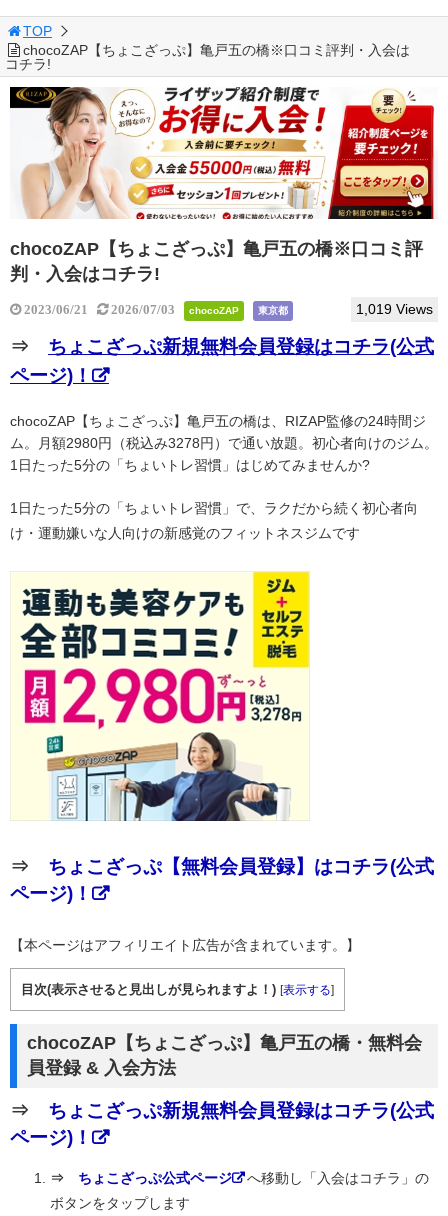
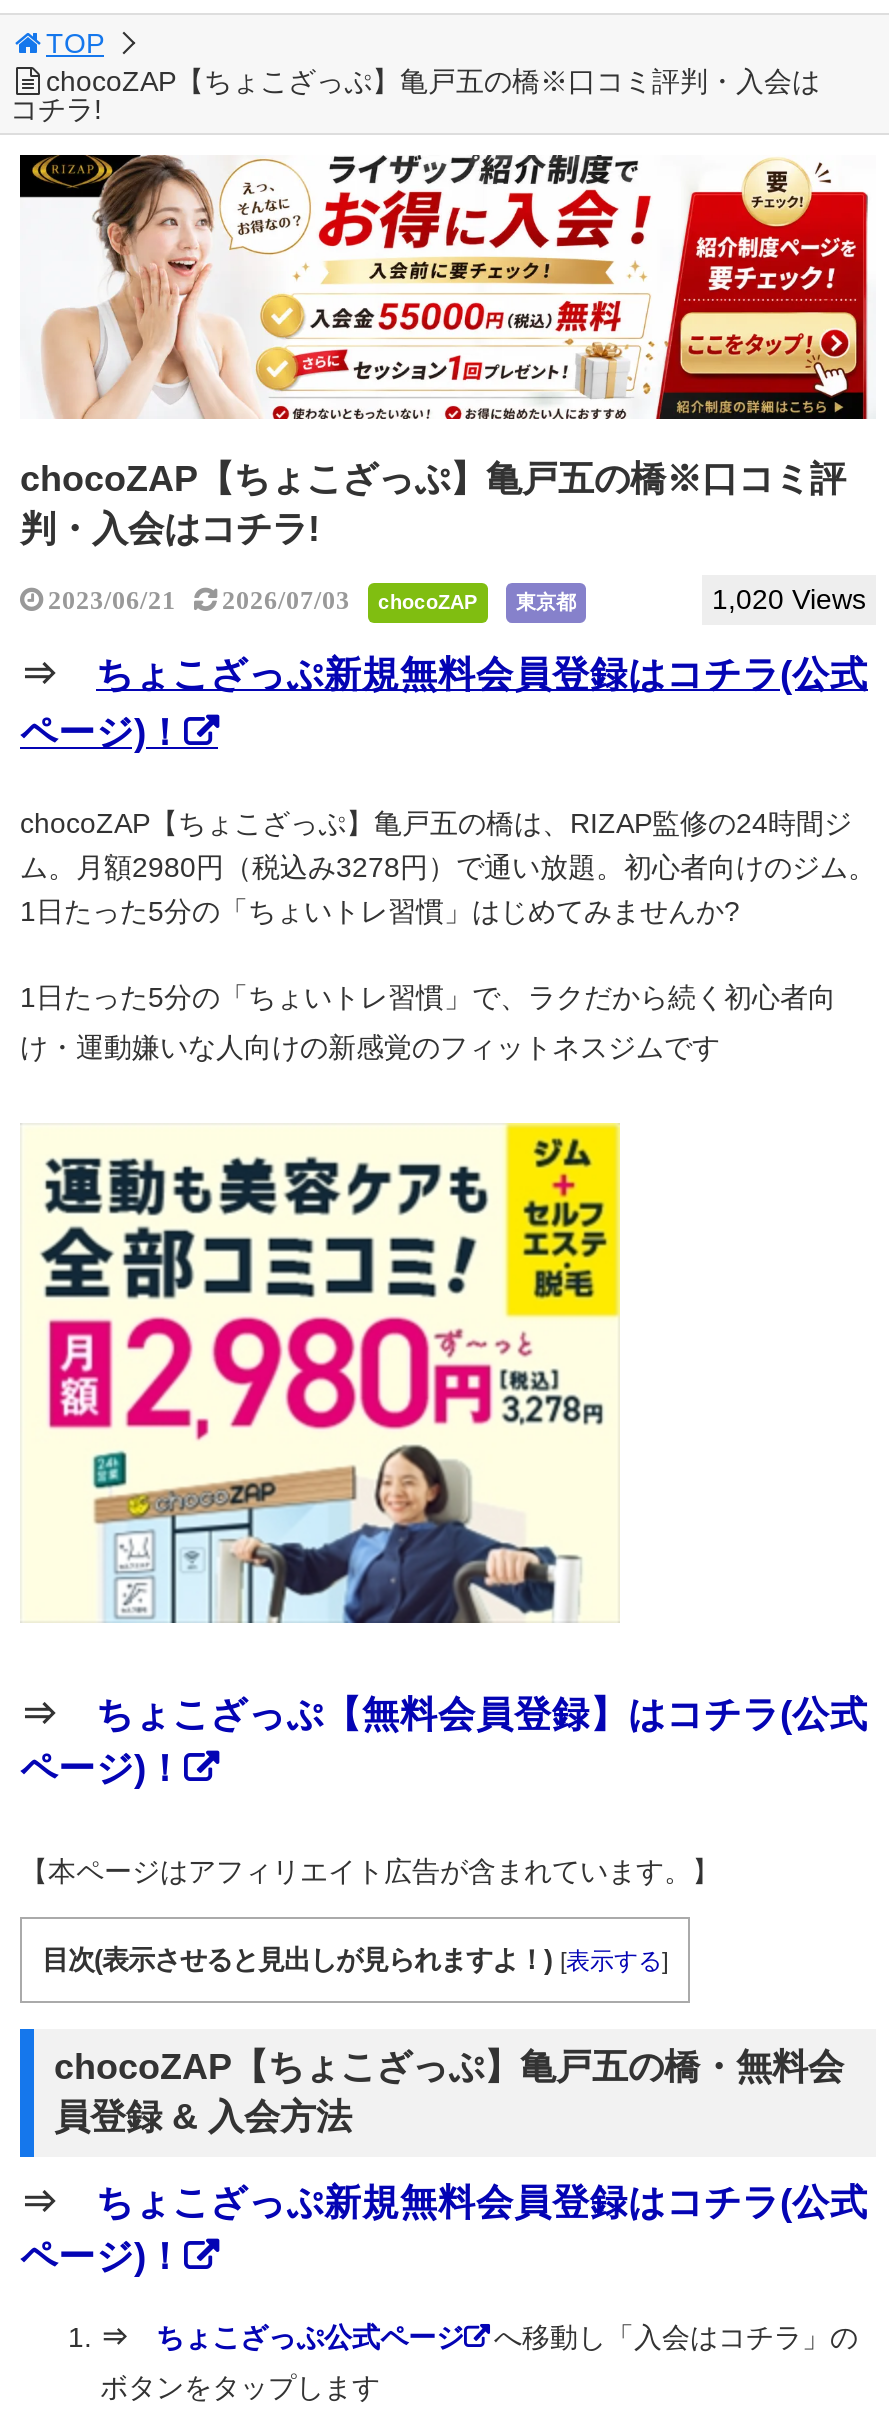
[356,301,433,317] 1,019 Views -> [712,582,866,614] 1,020 Views

